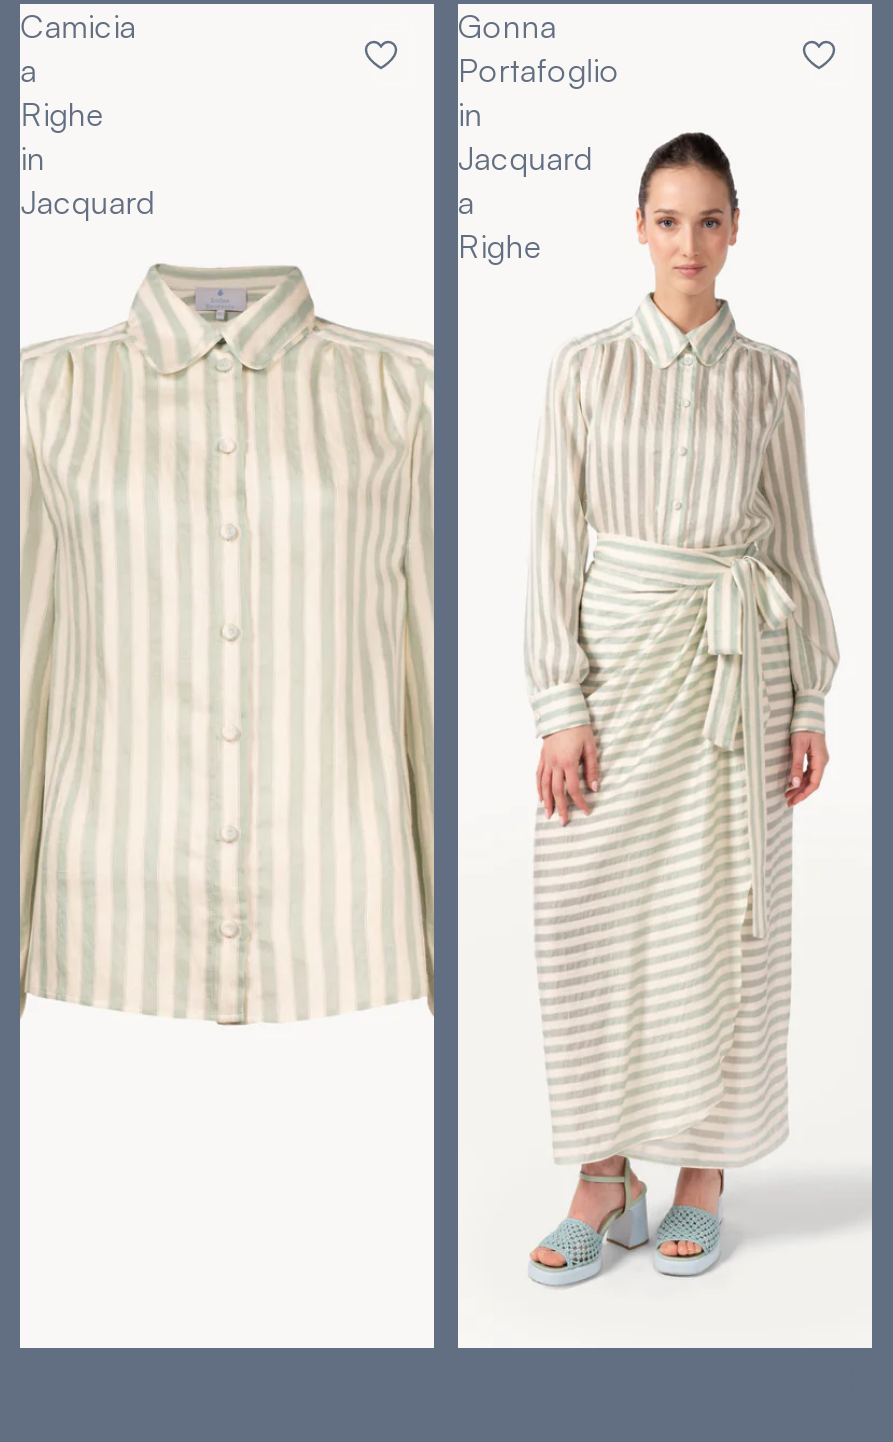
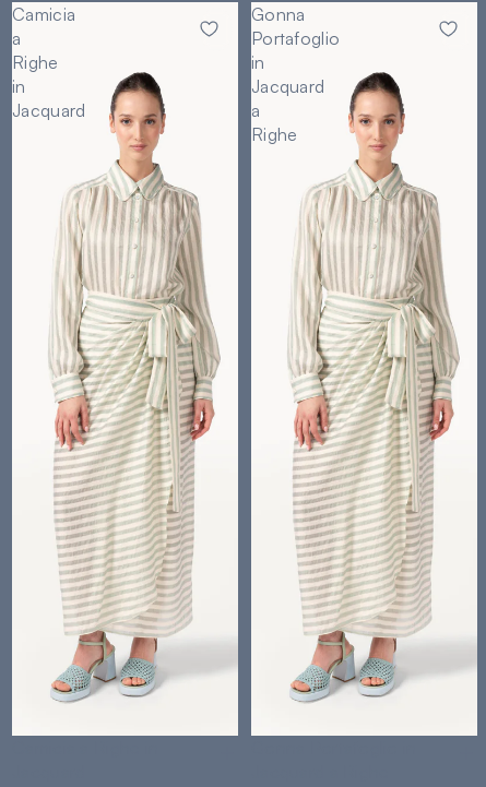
[18,132,436,1288] [image] -> [11,71,239,704] [image]

